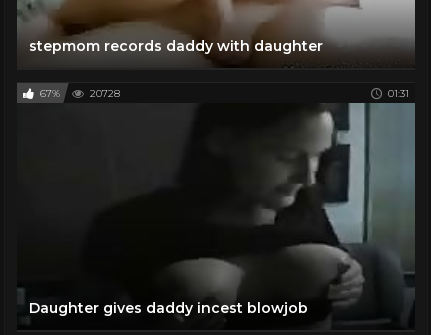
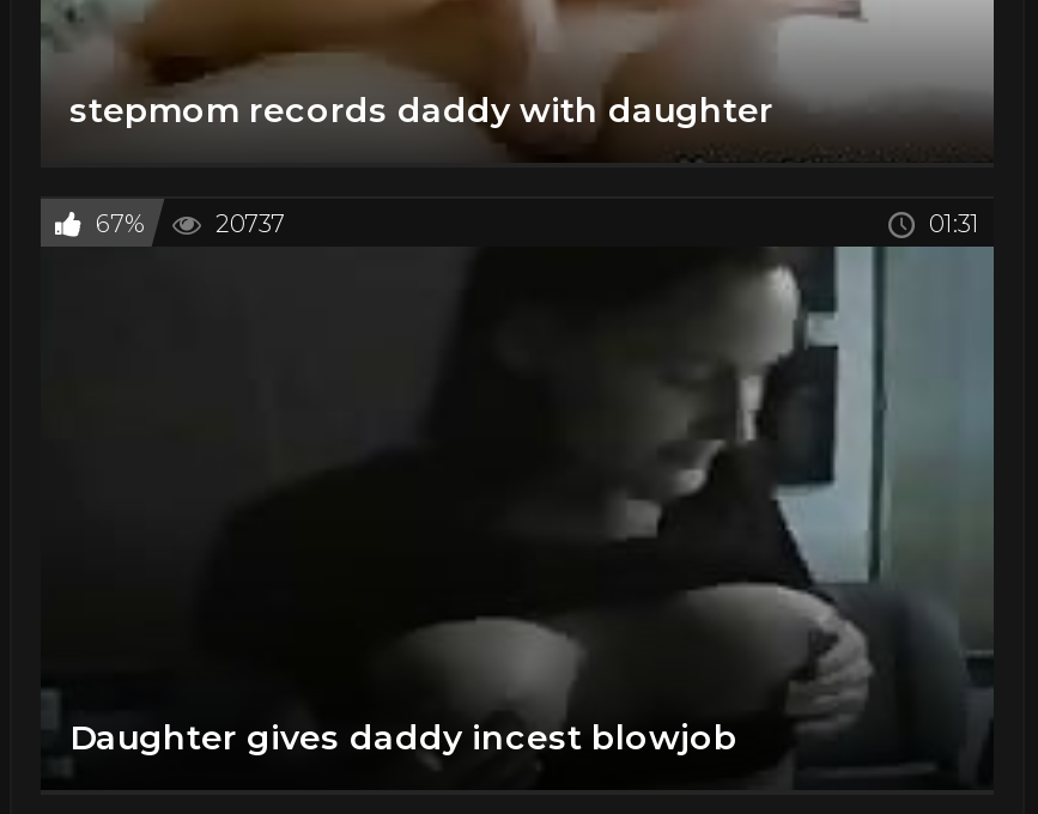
[90,87,120,100] 20728 -> [216,208,285,239] 20737

